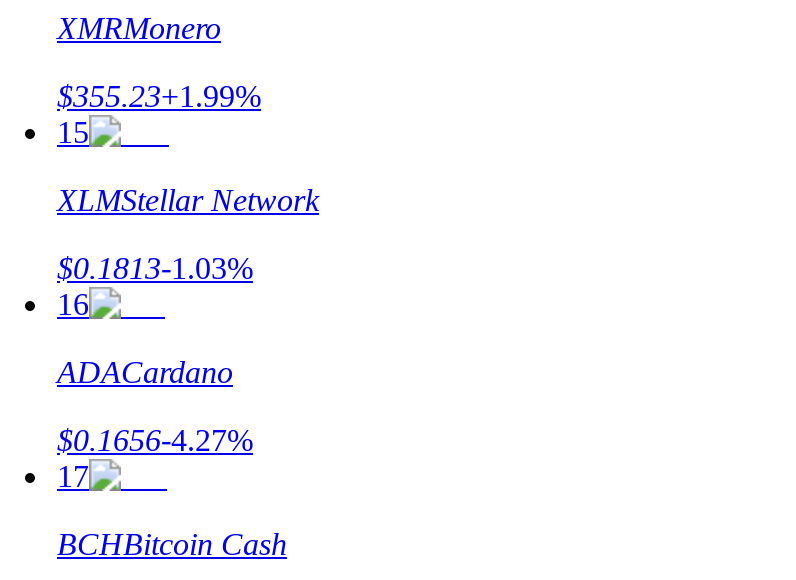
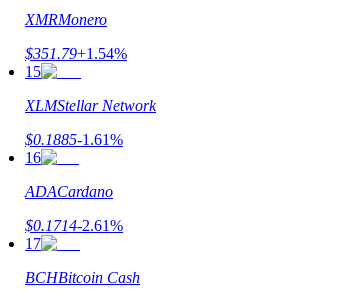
[57,78,261,112] $355.23+1.99% -> [25,44,127,61] $351.79+1.54%
[57,250,253,284] $0.1813-1.03% -> [25,130,123,147] $0.1885-1.61%
[57,422,253,456] $0.1656-4.27% -> [25,216,123,233] $0.1714-2.61%

